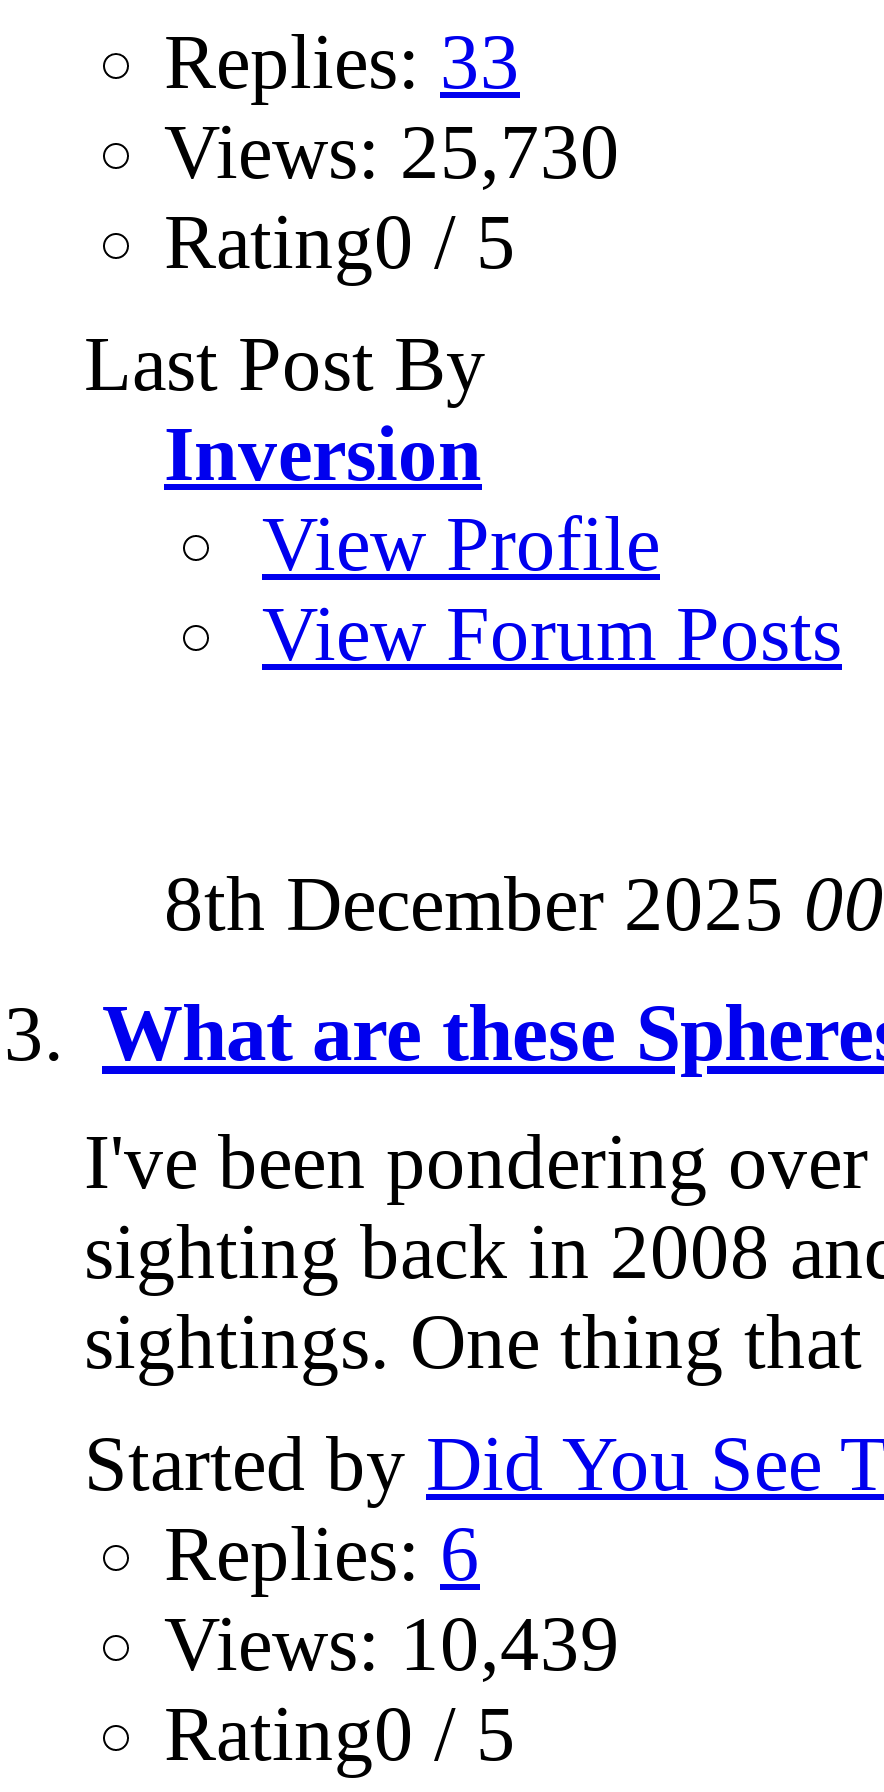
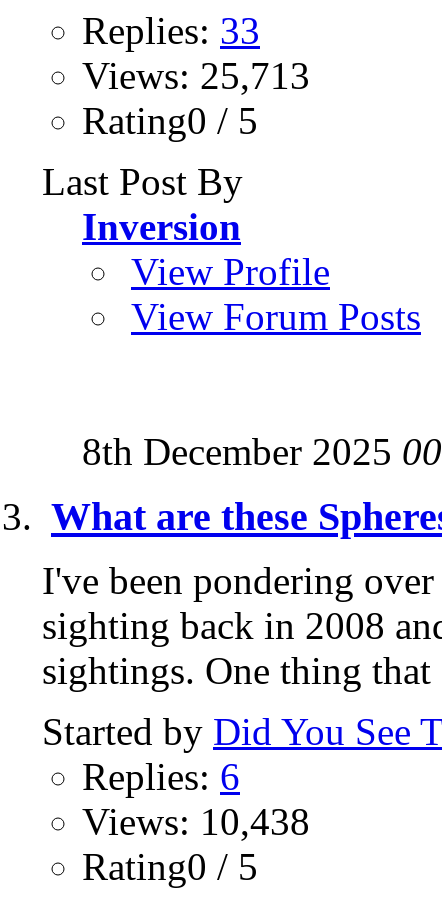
[164,108,620,194] Views: 25,730 -> [82,54,310,97] Views: 25,713
[164,1601,620,1687] Views: 10,439 -> [82,800,310,843] Views: 10,438

